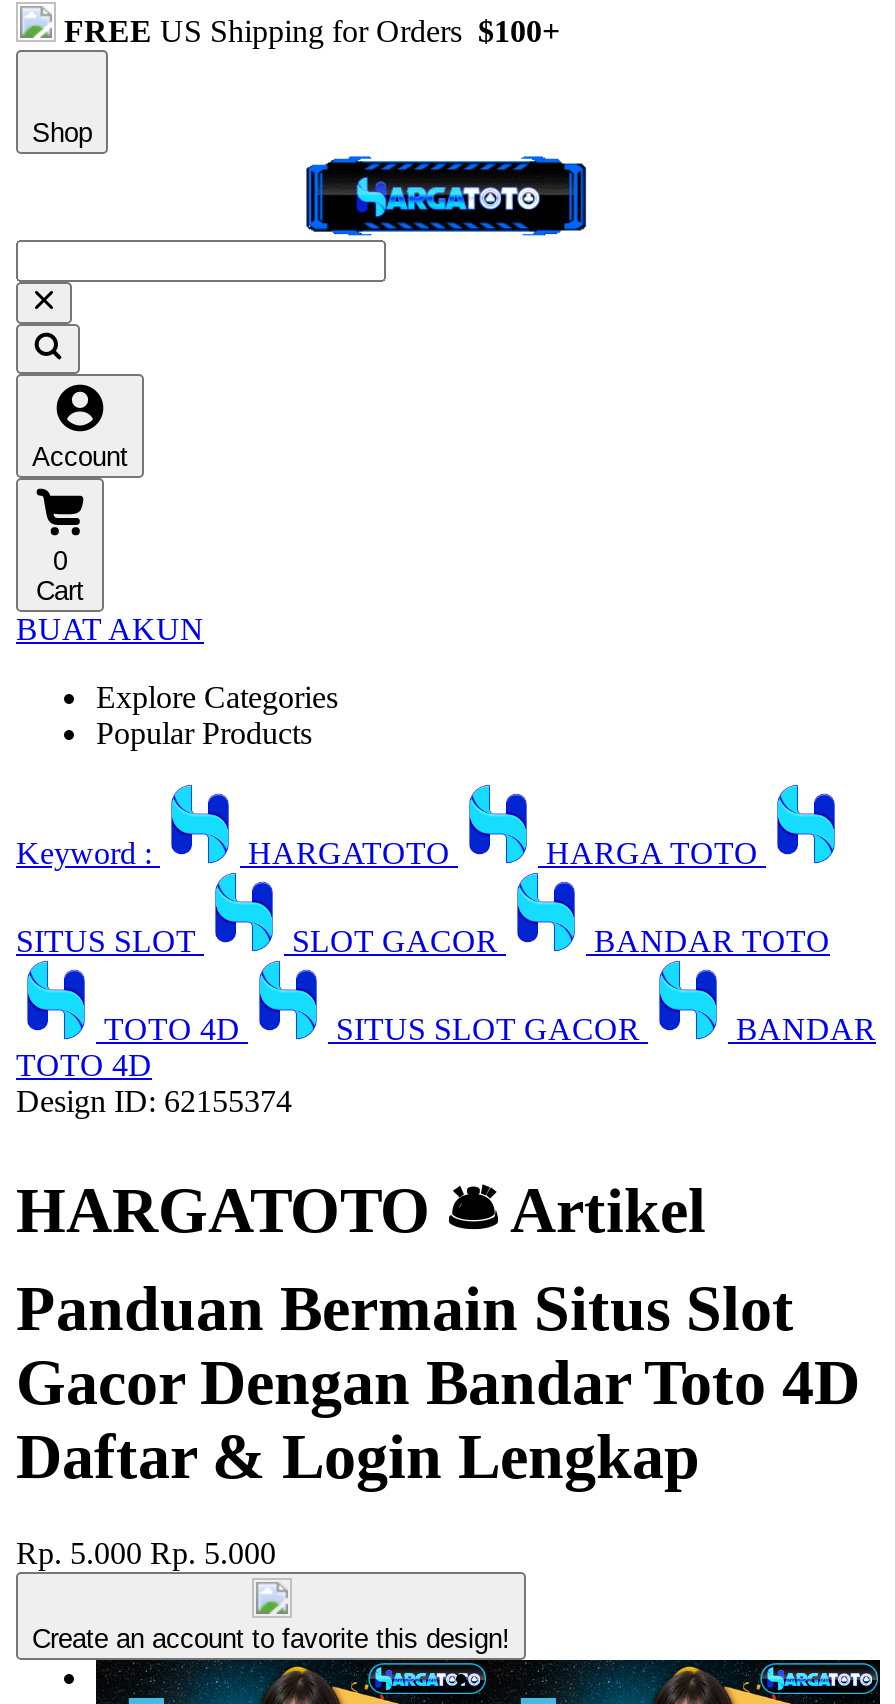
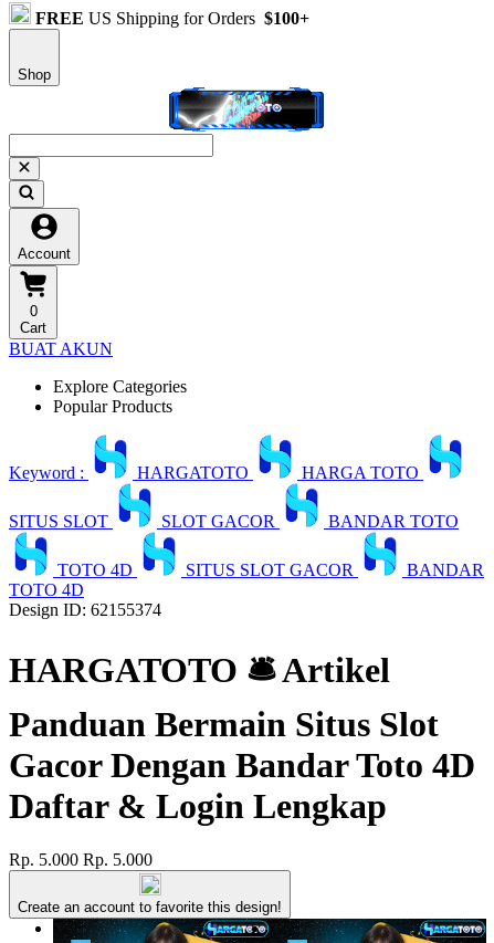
[318,162,542,232] [image] -> [175,90,298,129] [image]

